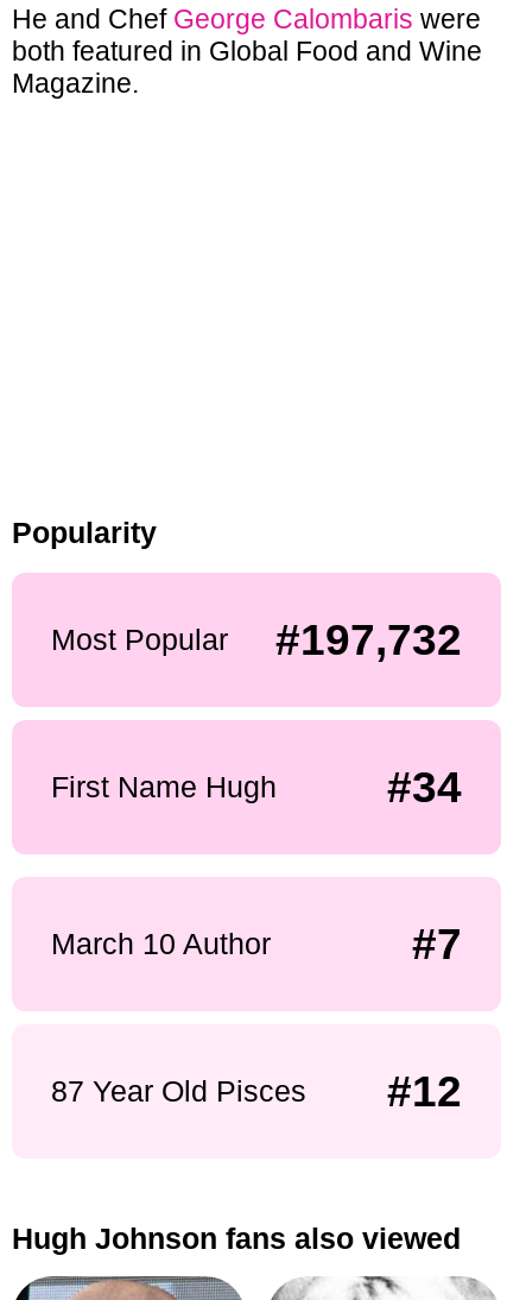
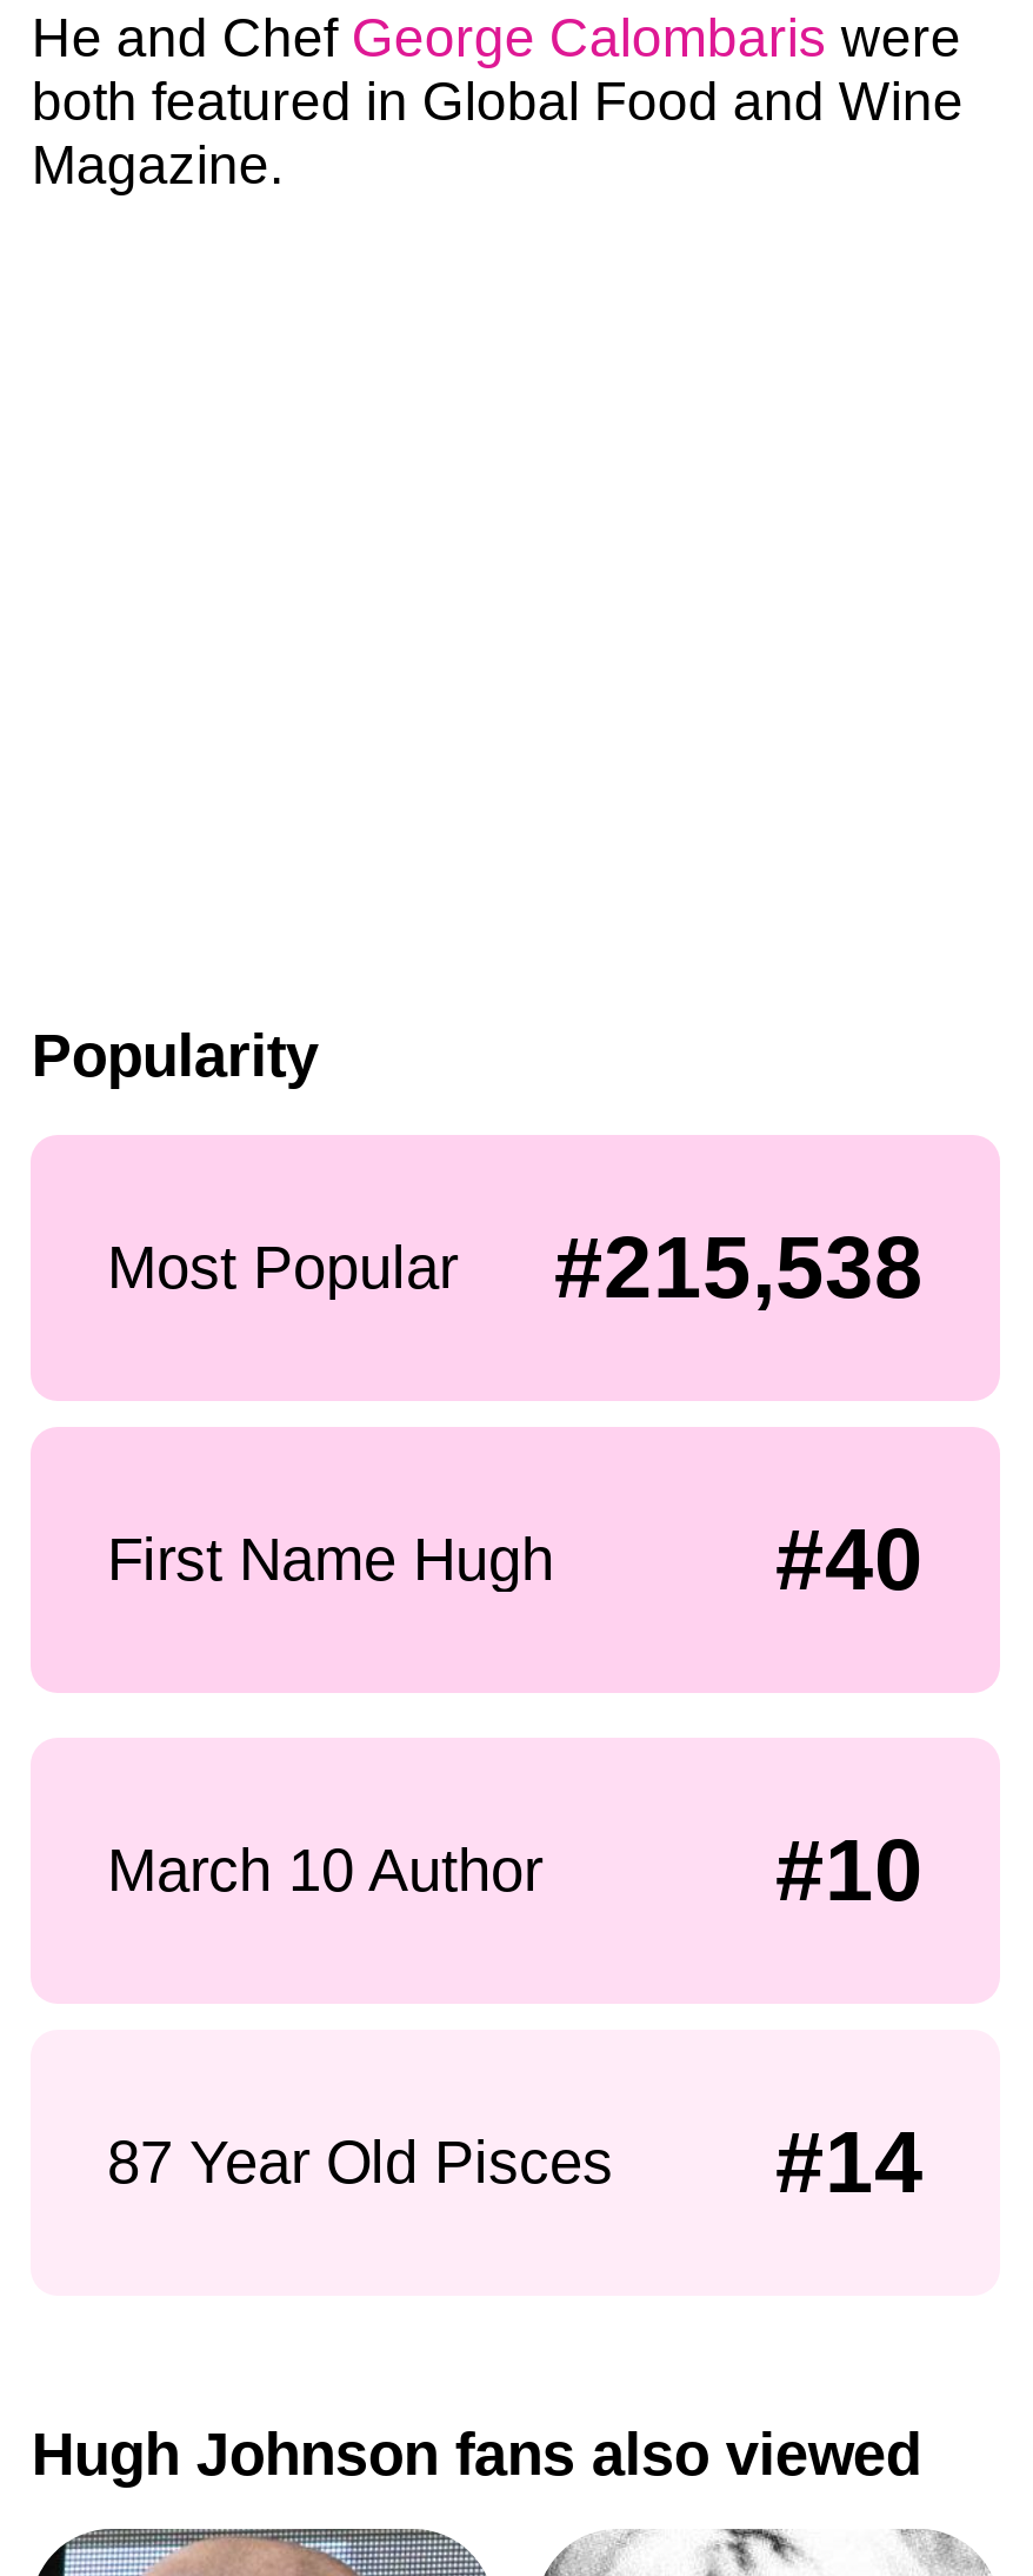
[50,615,462,664] Most Popular #197,732 -> [107,1219,924,1316] Most Popular #215,538
[388,763,462,812] #34 -> [775,1513,924,1609] #40
[413,920,462,968] #7 -> [775,1822,924,1919] #10
[388,1067,462,1116] #12 -> [775,2115,924,2212] #14

